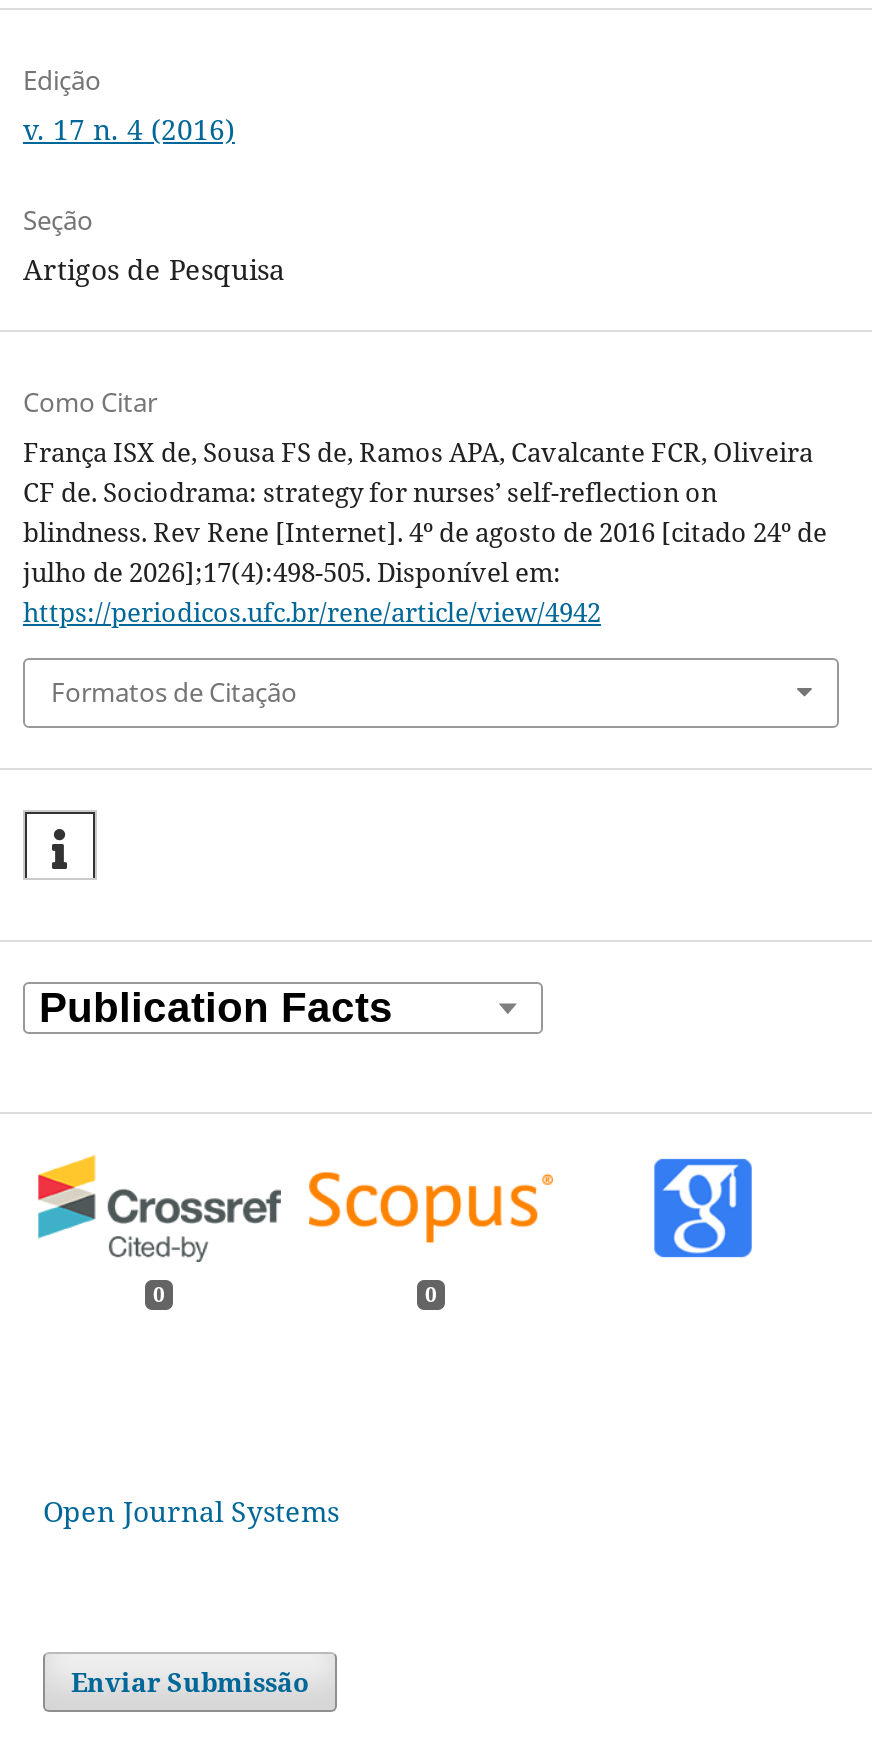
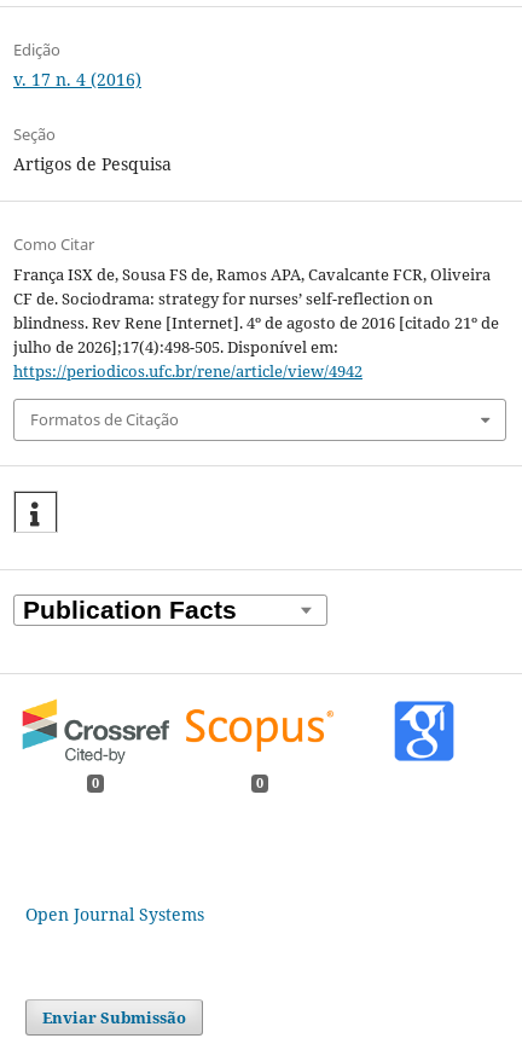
[23,514,827,550] blindness. Rev Rene [Internet]. 4º de agosto de 2016 [citado 24º de -> [13,312,499,334] blindness. Rev Rene [Internet]. 4º de agosto de 2016 [citado 21º de

